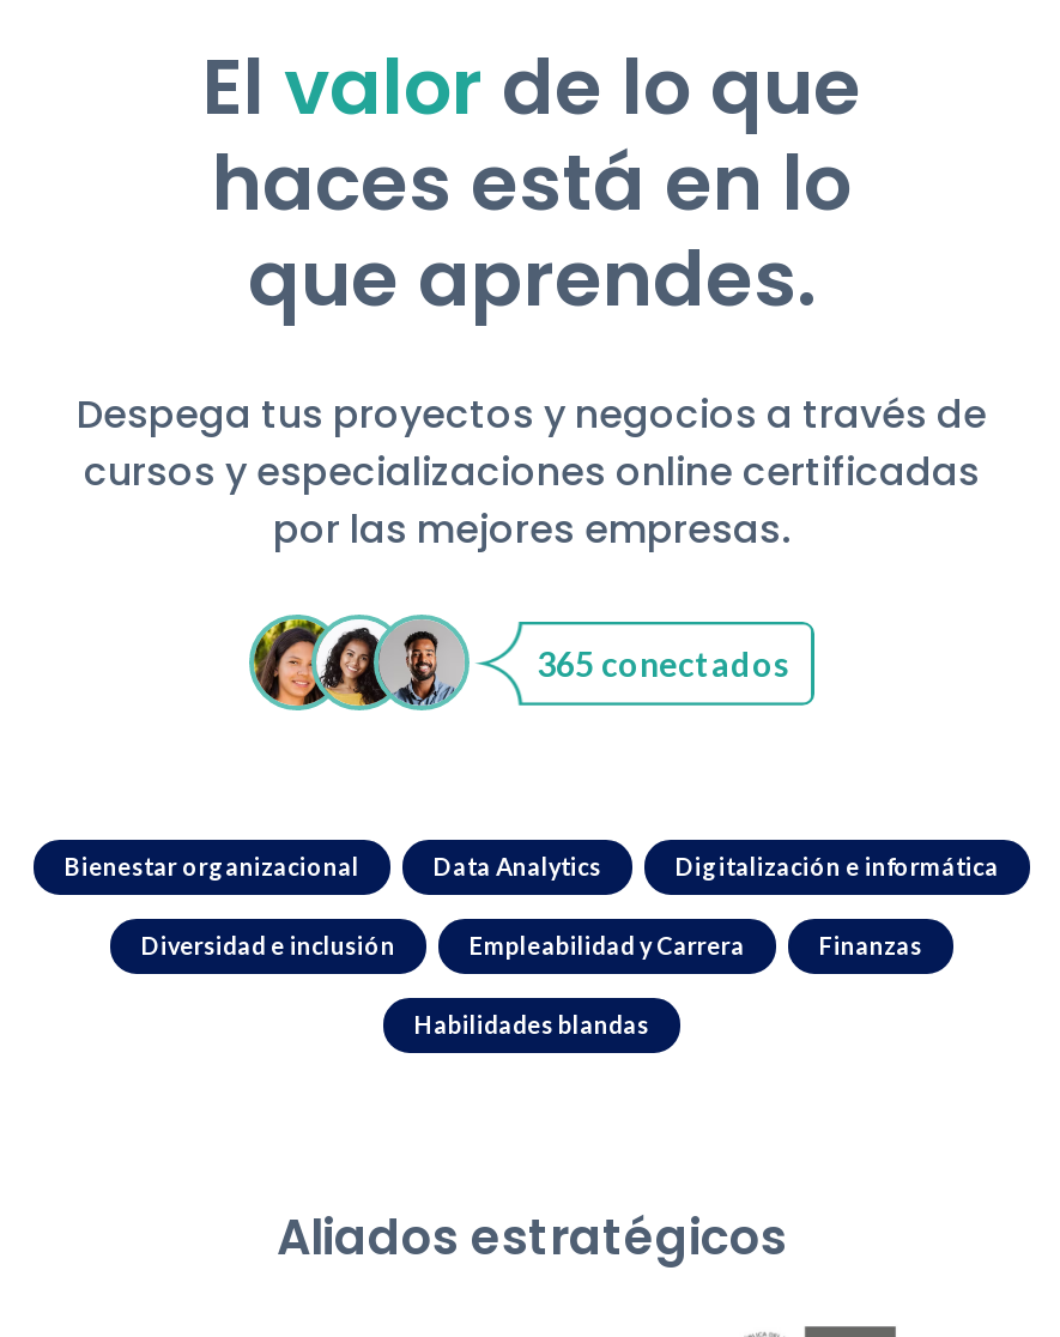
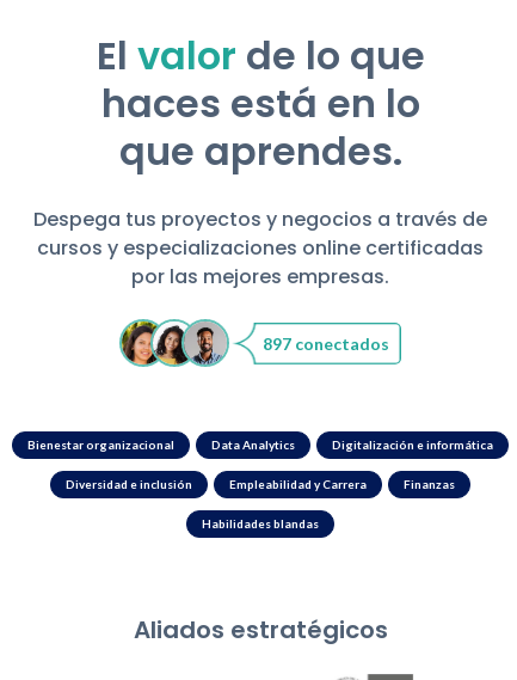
[537,642,791,683] 365 conectados -> [263,333,389,354] 897 conectados

